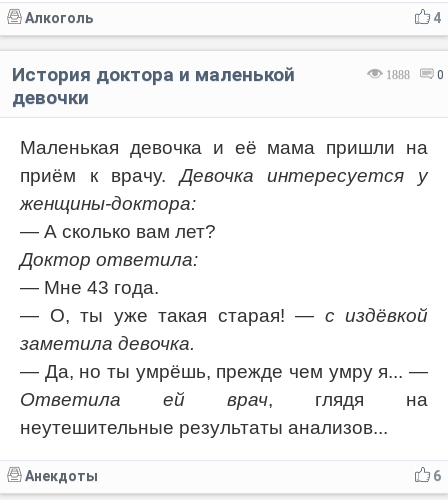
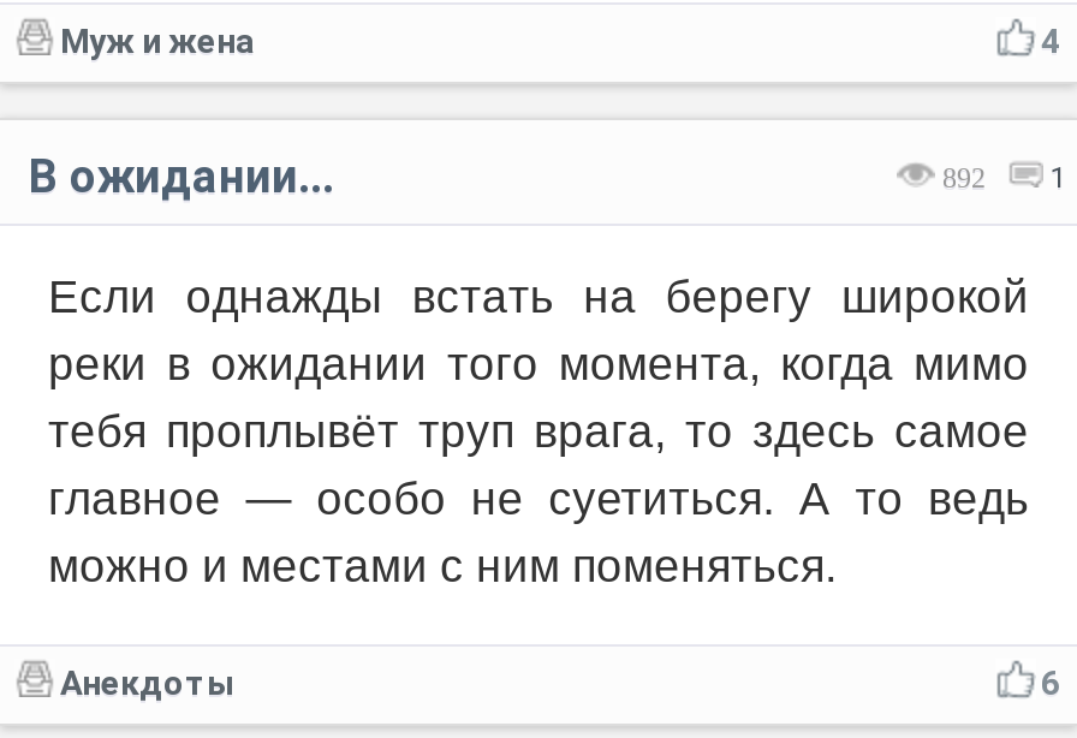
[25,10,93,26] Алкоголь -> [60,21,255,59] Муж и жена
[12,63,444,109] 1888 | 0 | История доктора и маленькой | девочки -> [29,148,1067,204] 892 | 1 | В ожидании...
[20,137,428,438] Маленькая девочка и её мама пришли на | приём к врачу. Девочка интересуется у | женщины-доктора: | — А сколько вам лет? | Доктор ответила: | — Мне 43 года. | — О, ты уже такая старая! — с издёвкой | заметила девочка. | — Да, но ты умрёшь, прежде чем умру я... — | Ответила ей врач, глядя на | неутешительные результаты анализов... -> [48,271,1029,591] Если однажды встать на берегу широкой | реки в ожидании того момента, когда мимо | тебя проплывёт труп врага, то здесь самое | главное — особо не суетиться. А то ведь | можно и местами с ним поменяться.

